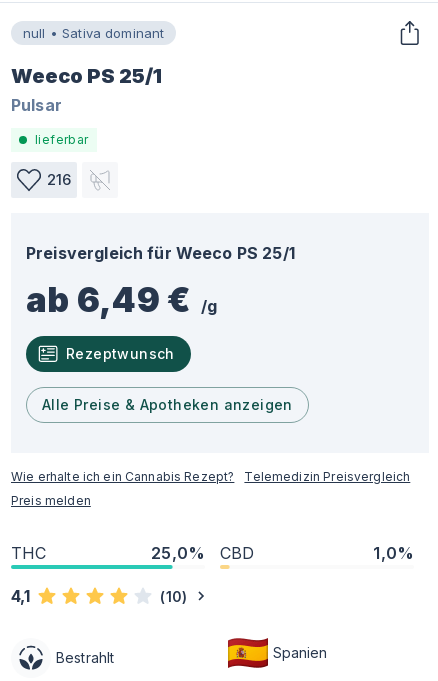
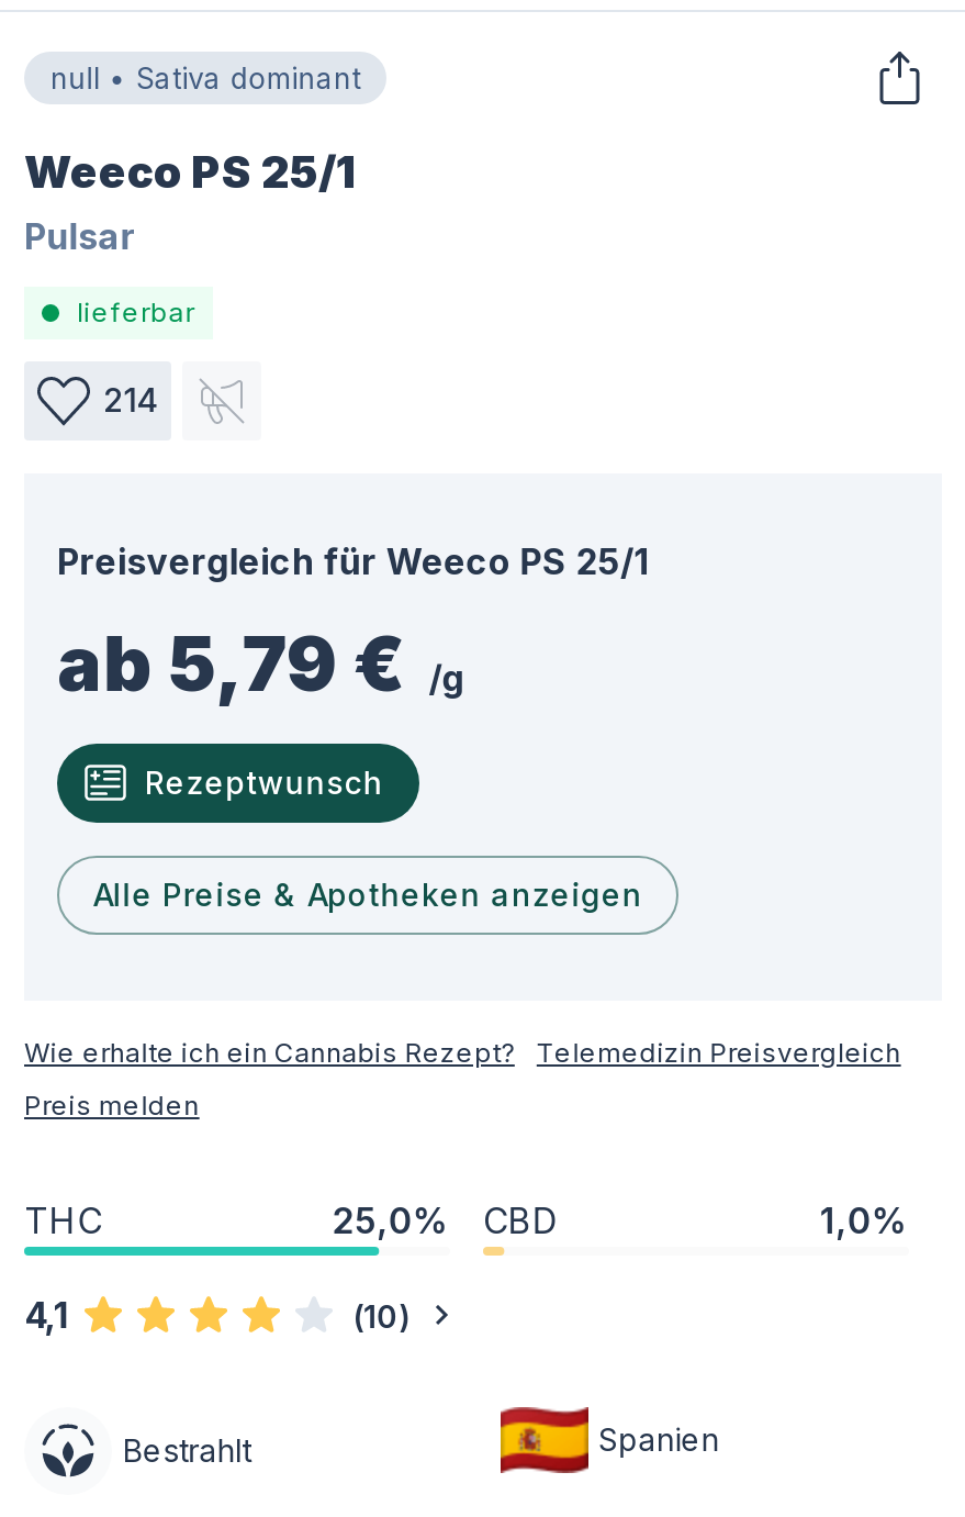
[47,170,71,189] 216 -> [103,379,159,421] 214
[26,279,218,320] ab 6,49 € / g -> [57,618,465,709] ab 5,79 € / g

